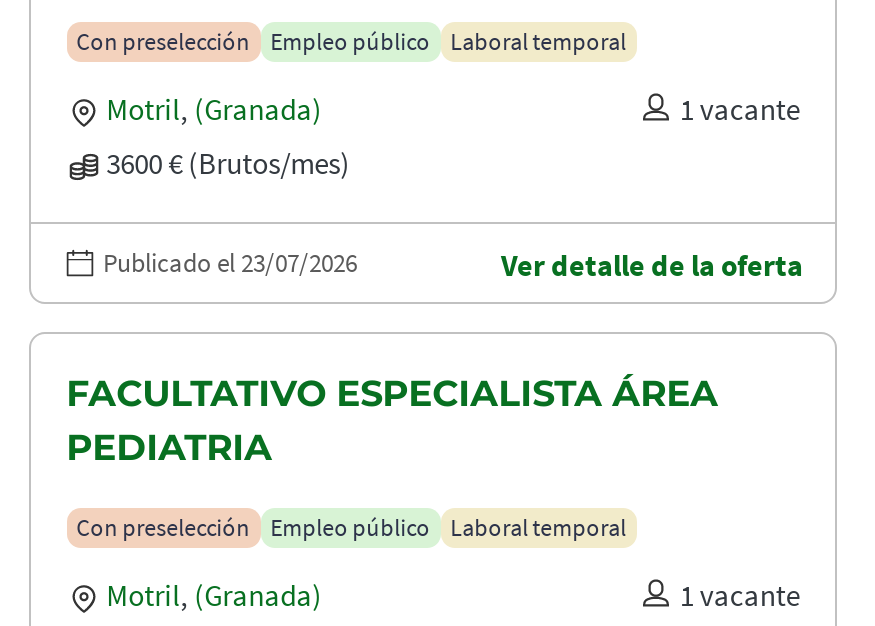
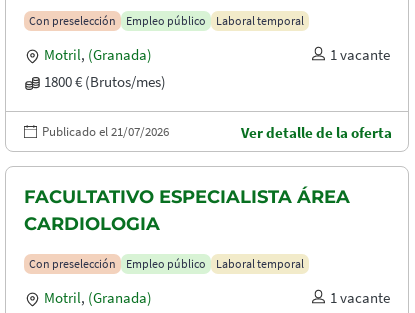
[106,144,350,182] 3600 € (Brutos/mes) -> [44,72,166,91] 1800 € (Brutos/mes)
[103,246,357,280] Publicado el 23/07/2026 -> [42,123,169,140] Publicado el 21/07/2026
[66,427,272,471] PEDIATRIA -> [24,213,160,235] CARDIOLOGIA

